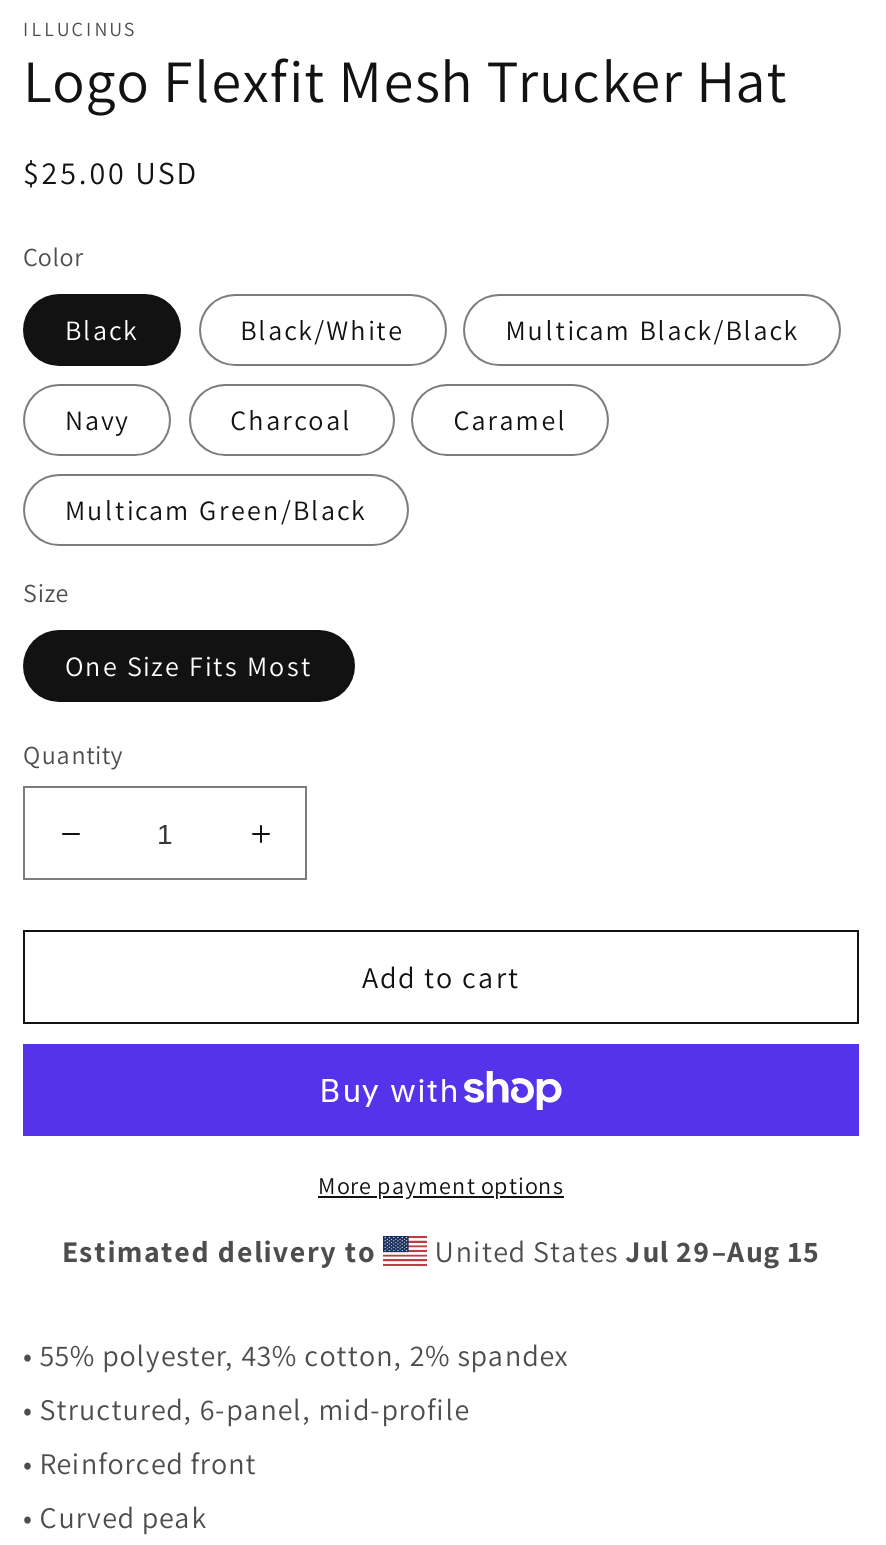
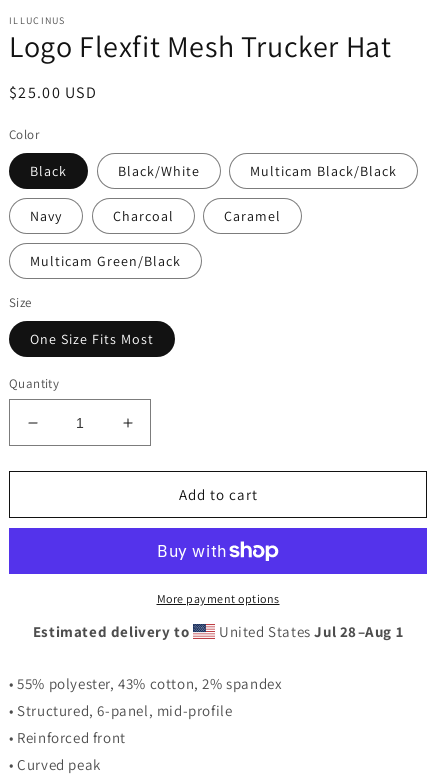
[427,1232,820,1270] United States Jul 29–Aug 15 -> [215,622,403,641] United States Jul 28–Aug 1

